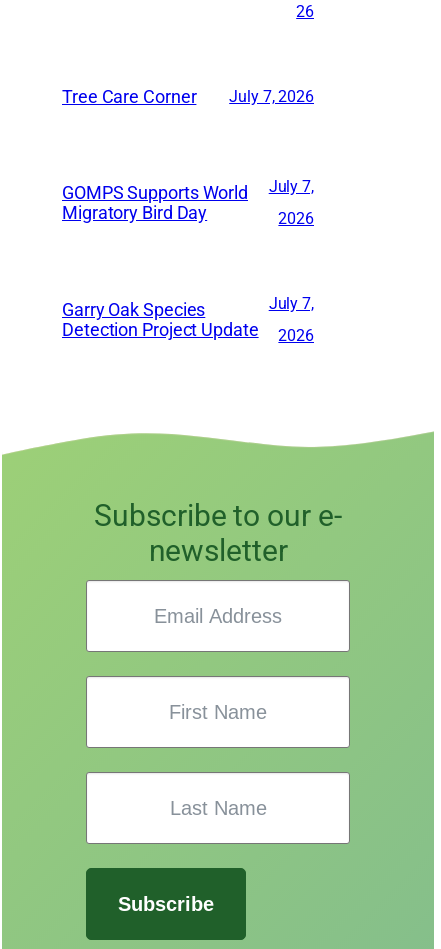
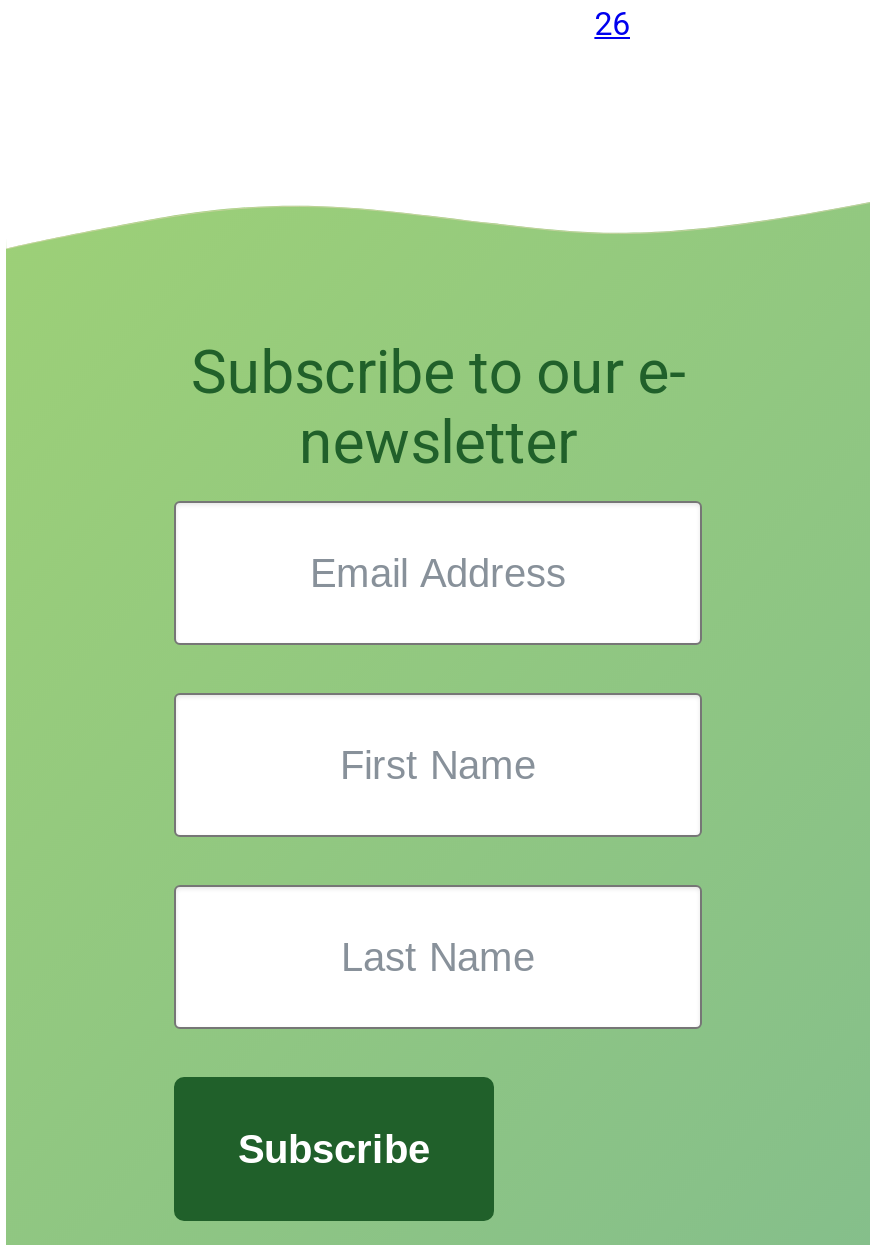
[62,86,314,107] Tree Care Corner | July 7, 2026 -> none
[62,182,248,223] GOMPS Supports World | Migratory Bird Day -> none
[269,177,314,228] July 7, | 2026 -> none
[62,299,259,340] Garry Oak Species | Detection Project Update -> none
[269,294,314,345] July 7, | 2026 -> none

